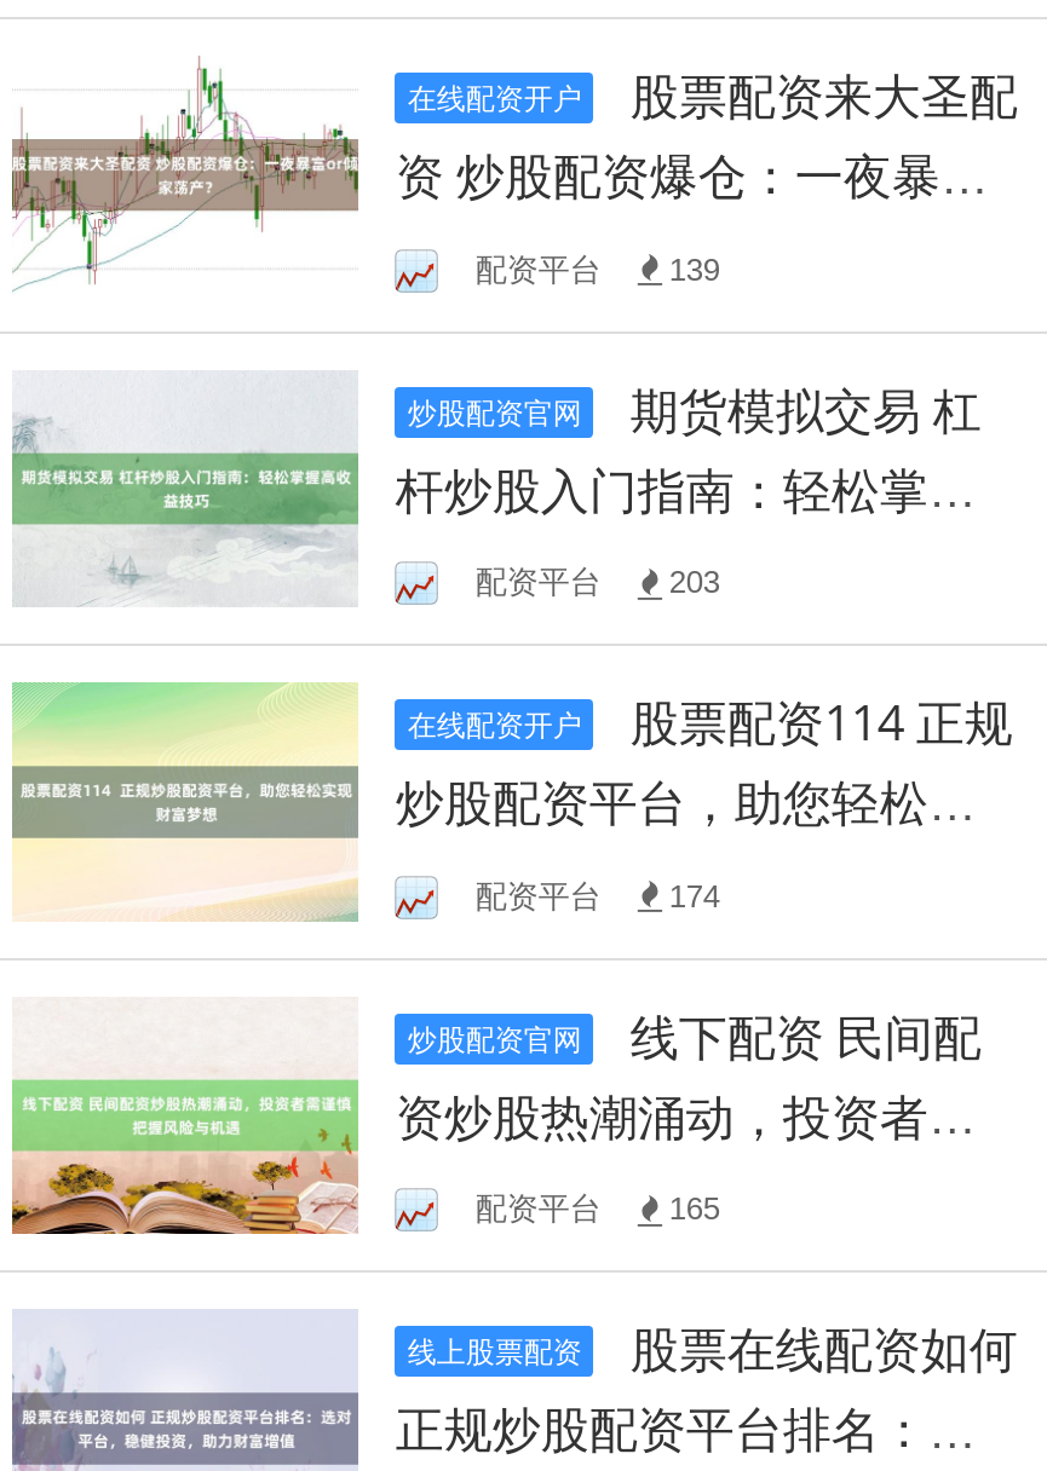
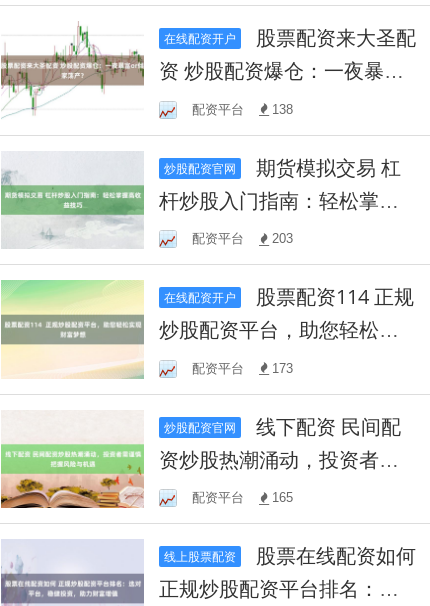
[669,251,720,287] 139 -> [272,102,293,117] 138
[669,878,720,914] 174 -> [272,361,293,376] 173

